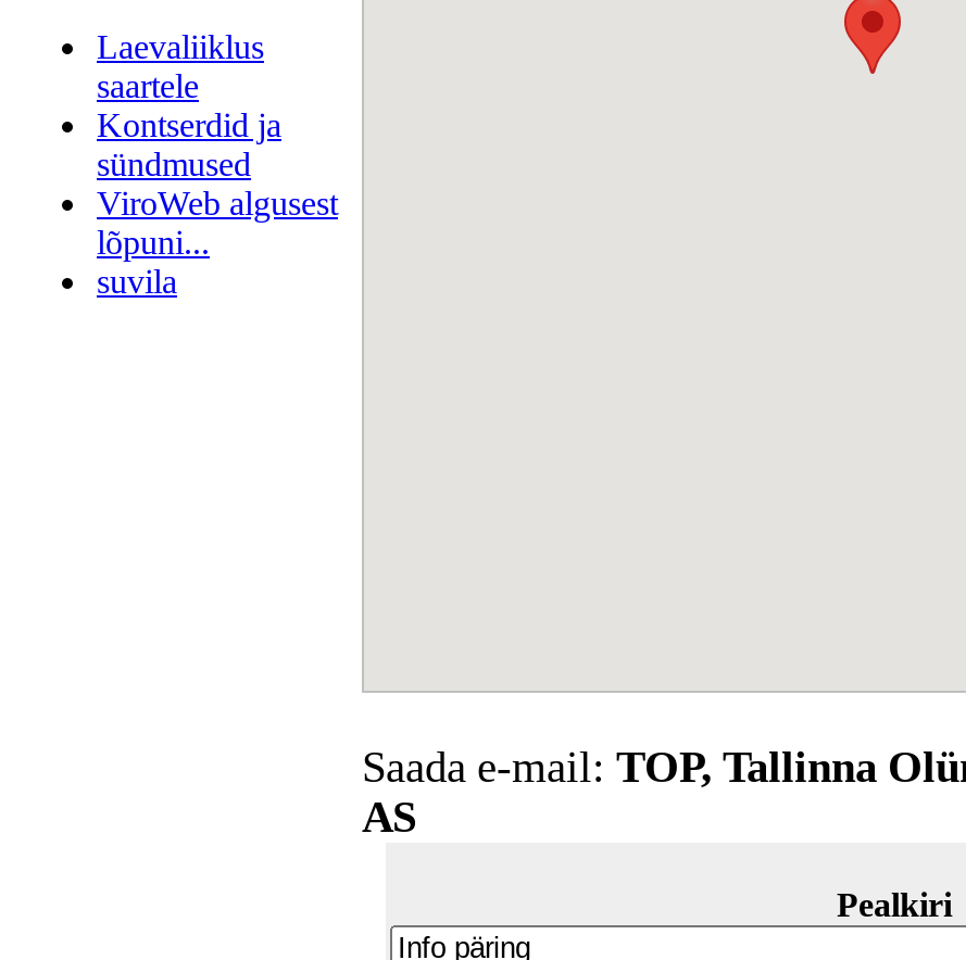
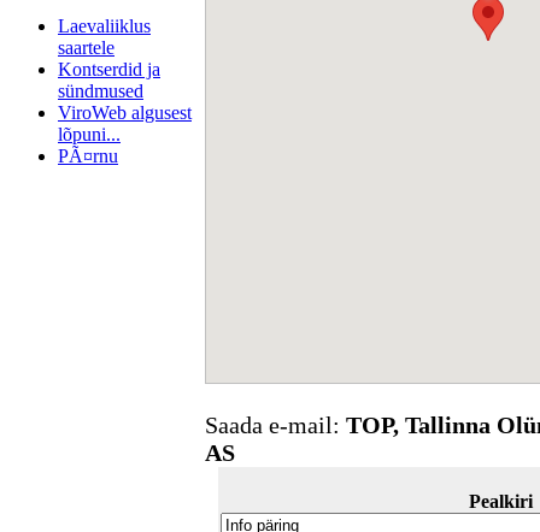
[97,263,177,300] suvila -> [58,146,118,166] PÃ¤rnu

